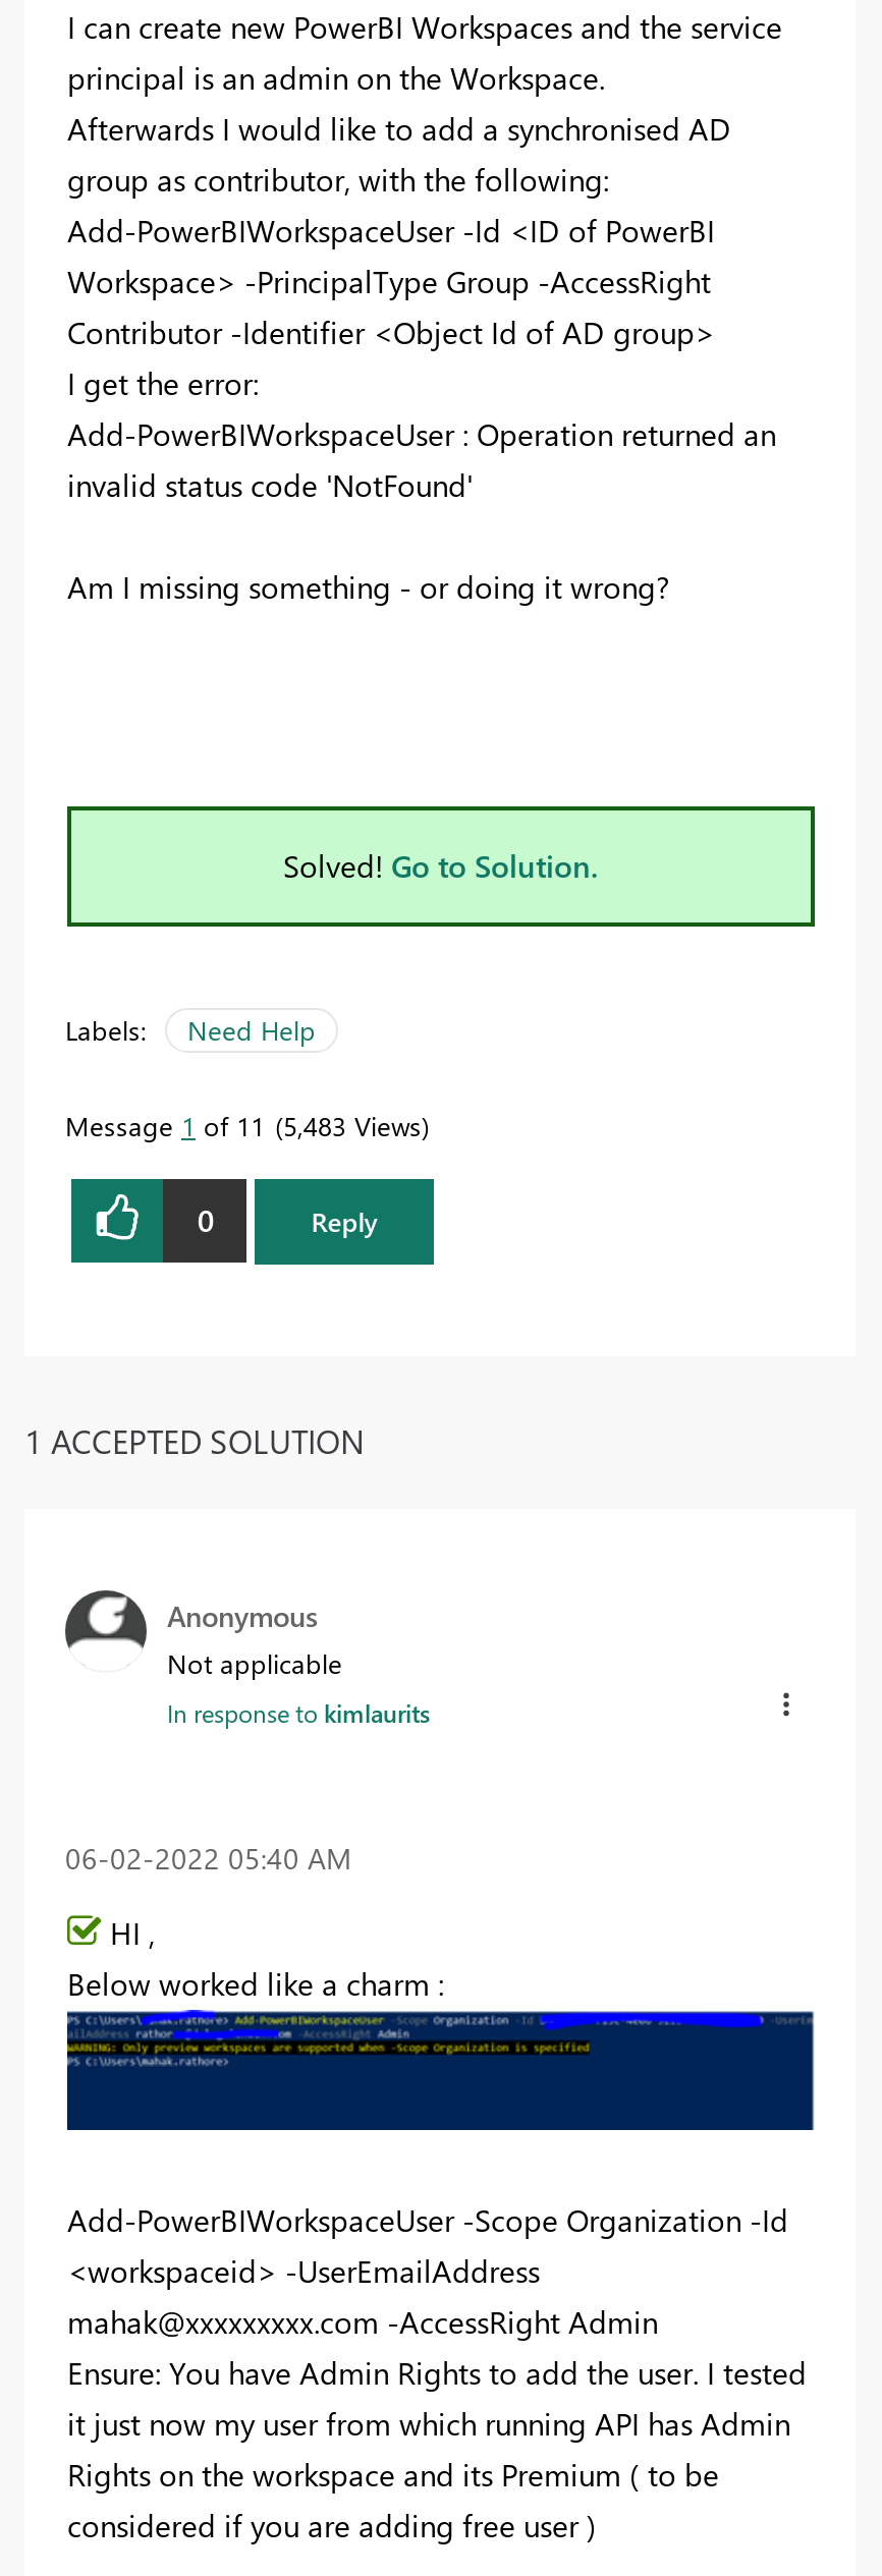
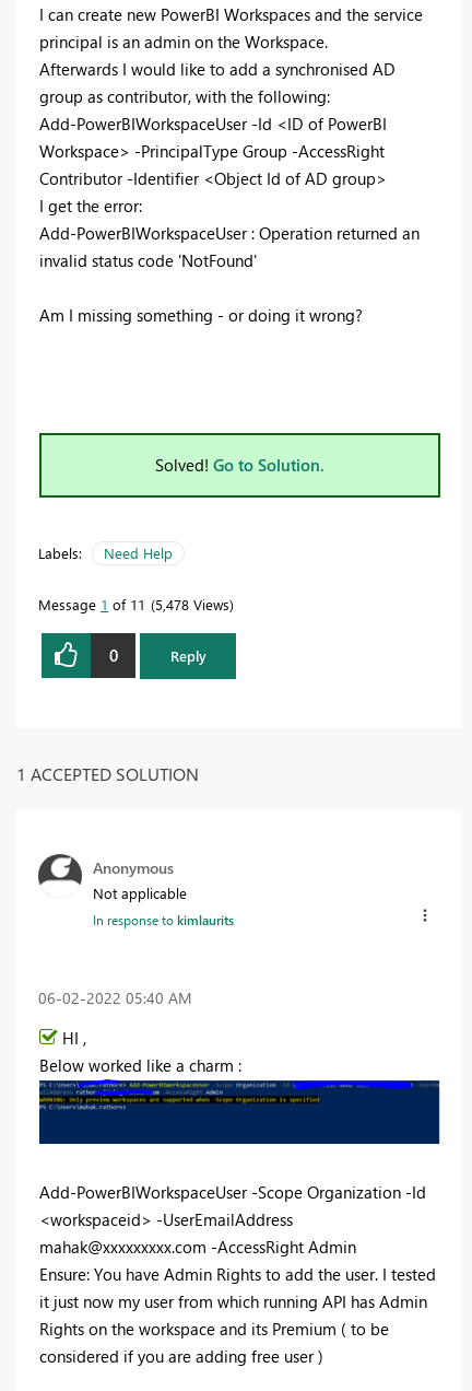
[65,1107,422,1142] Message 1 of 11 5,483 Views -> [38,594,229,613] Message 1 of 11 5,478 Views

